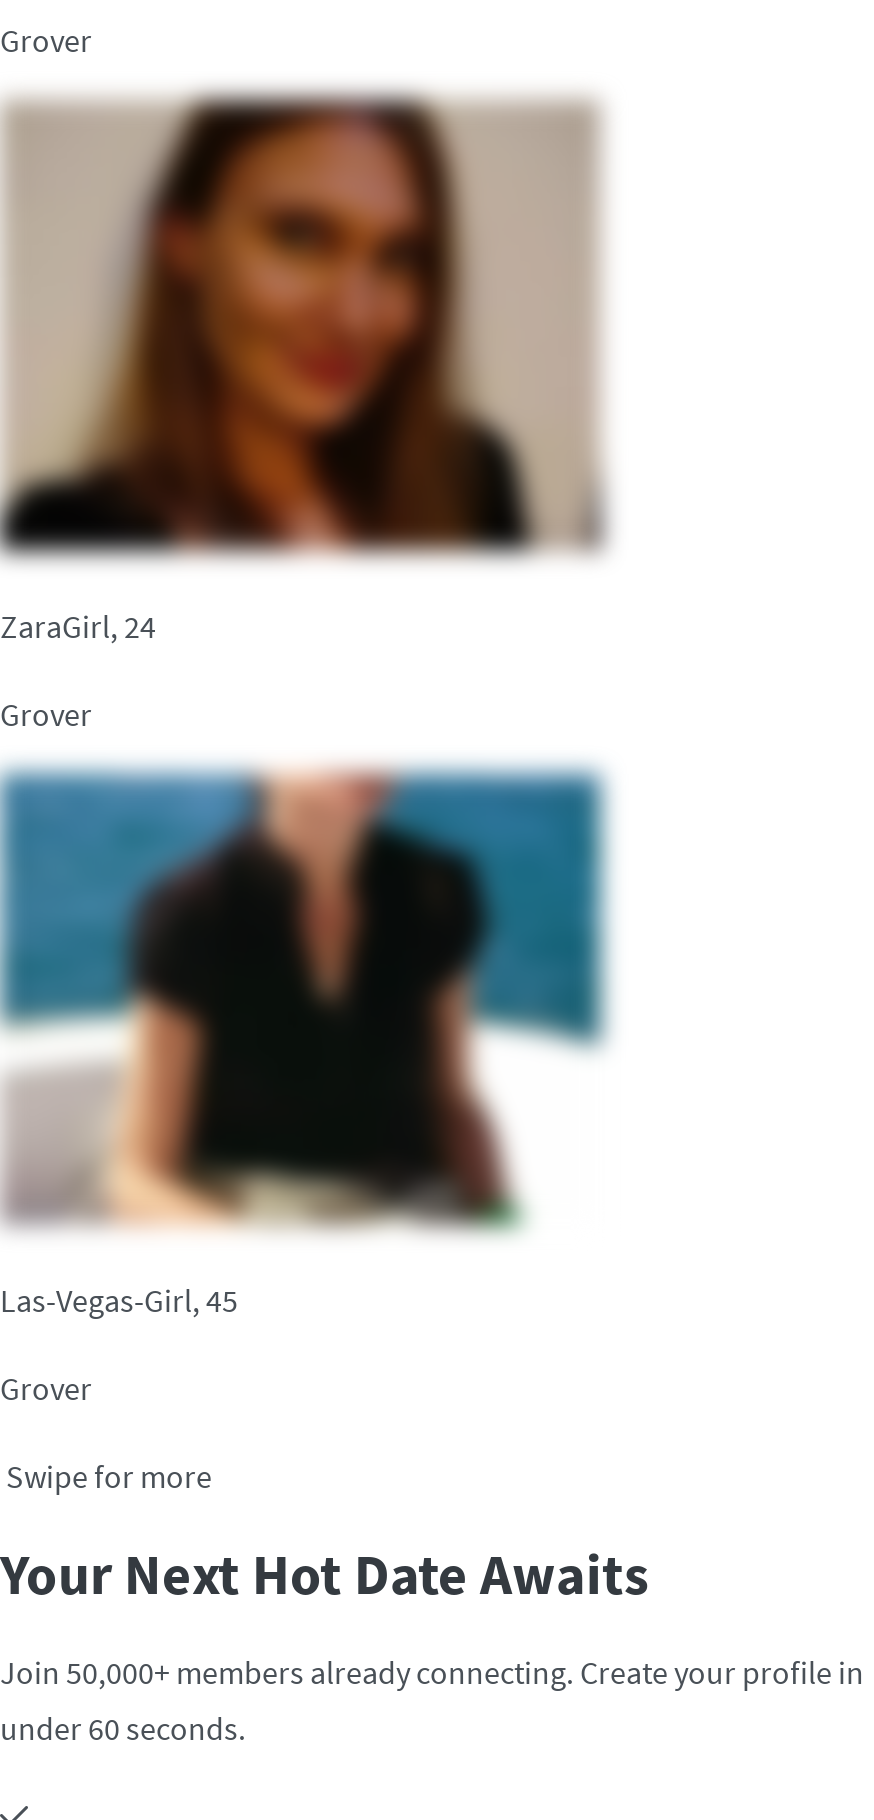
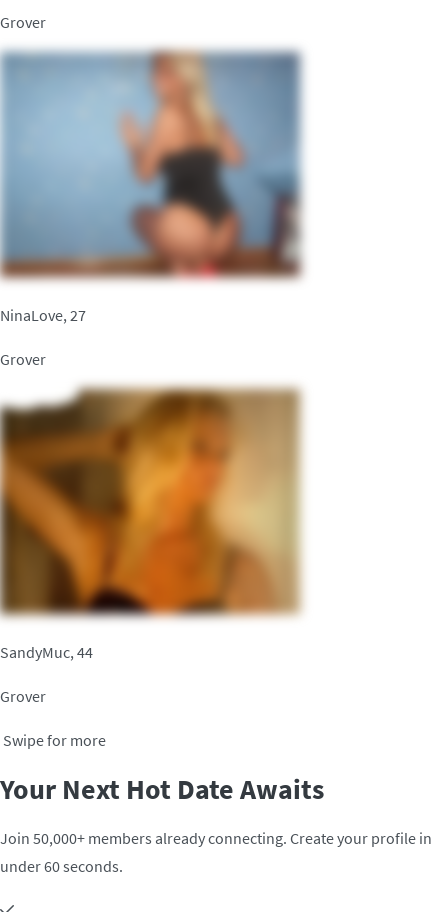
[0,90,602,646] [image] | ZaraGirl, 24 -> [0,48,302,325] [image] | NinaLove, 27
[0,762,610,1320] [image] | Las-Vegas-Girl, 45 -> [0,383,305,662] [image] | SandyMuc, 44

